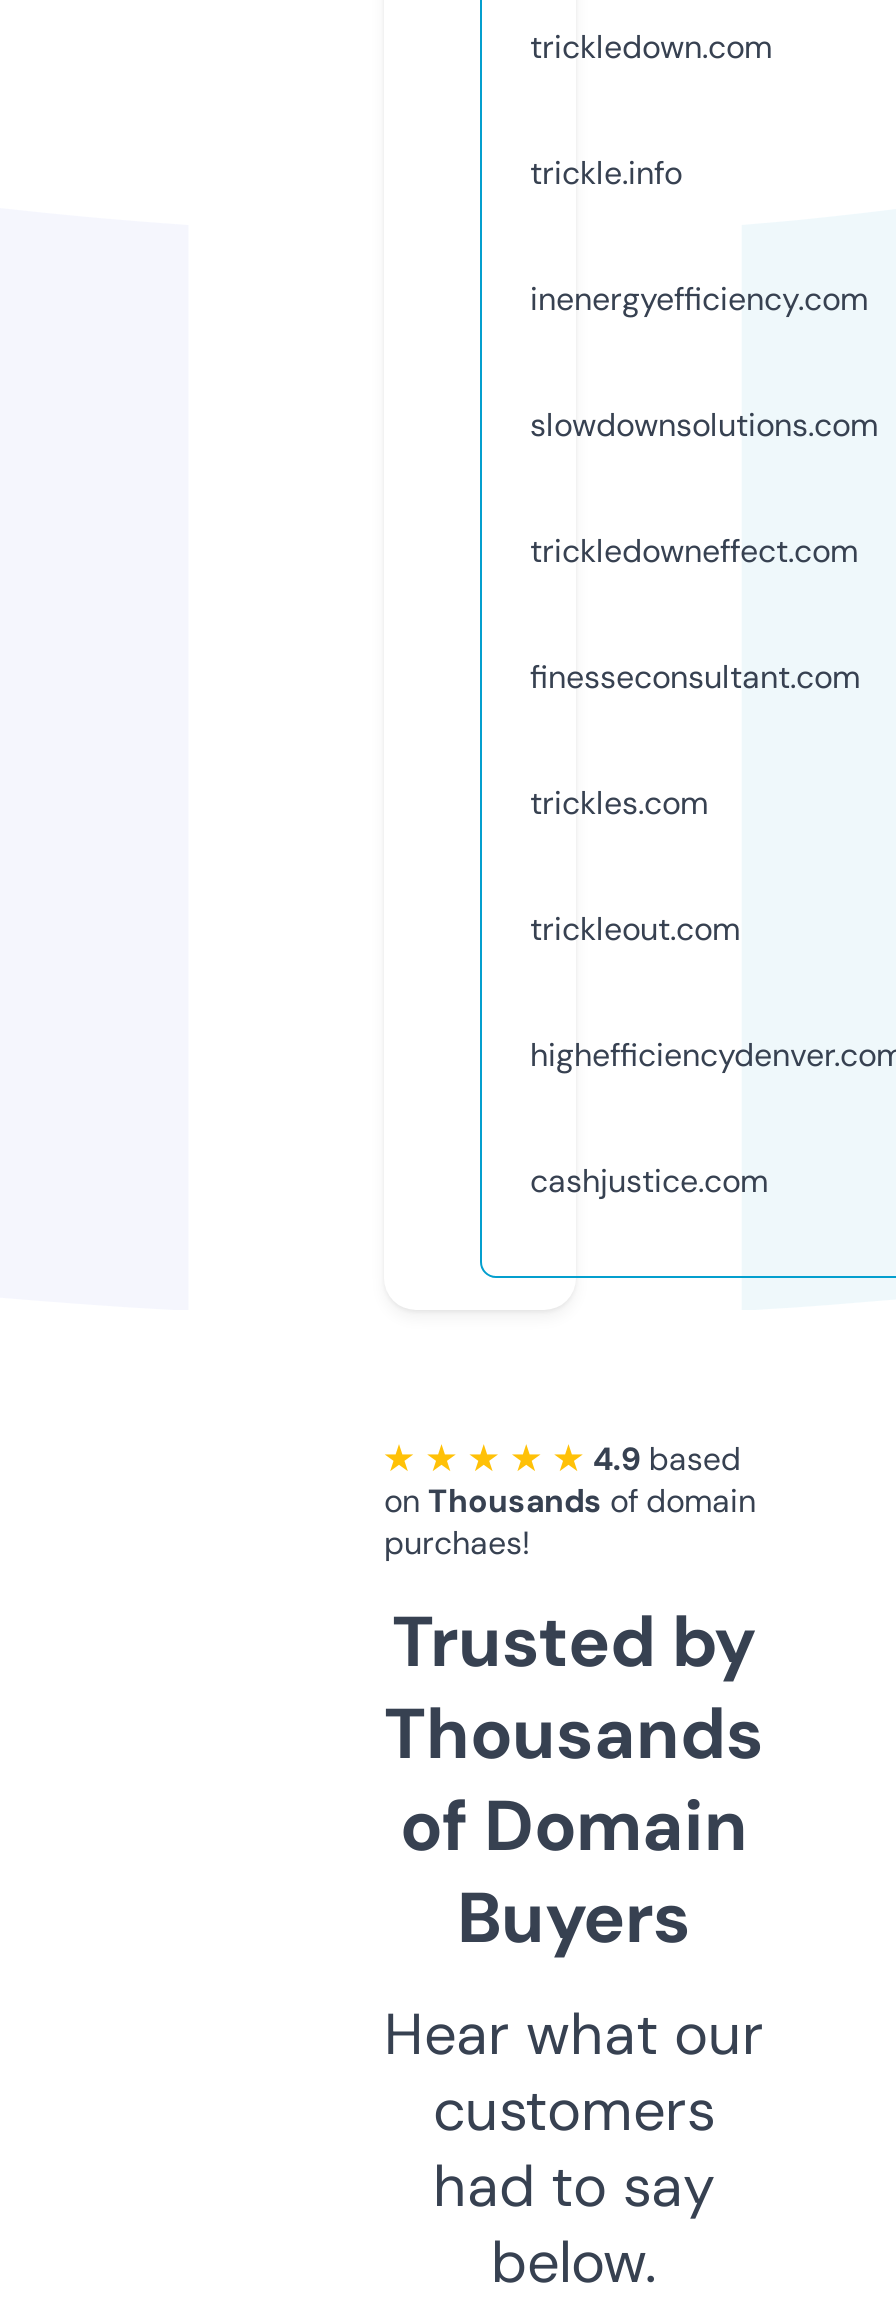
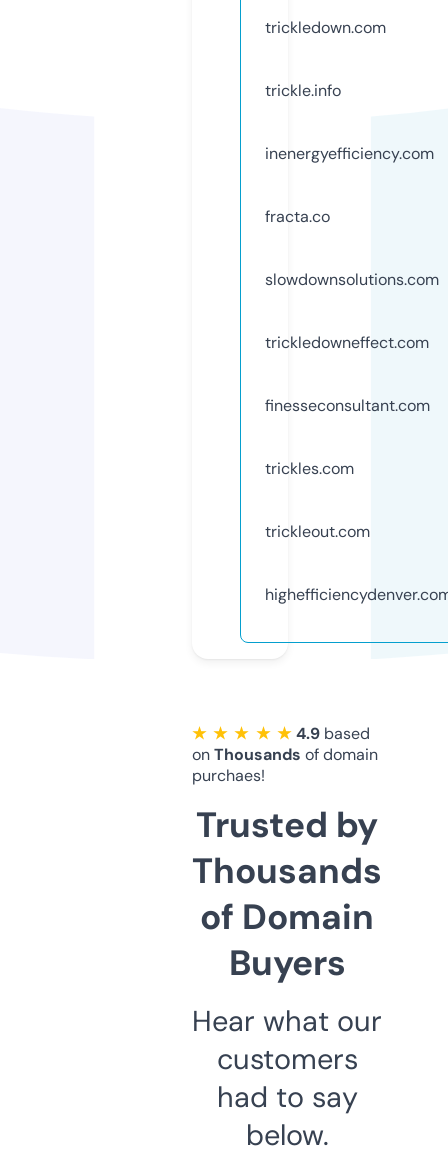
none -> [265,206,330,227] fracta.co
moved [530,404,878,950] -> [265,269,439,542]: slowdownsolutions.com | trickledowneffect.com | finesseconsultant.com | trickles.com | trickleout.com
[530,1160,768,1202] cashjustice.com -> none

